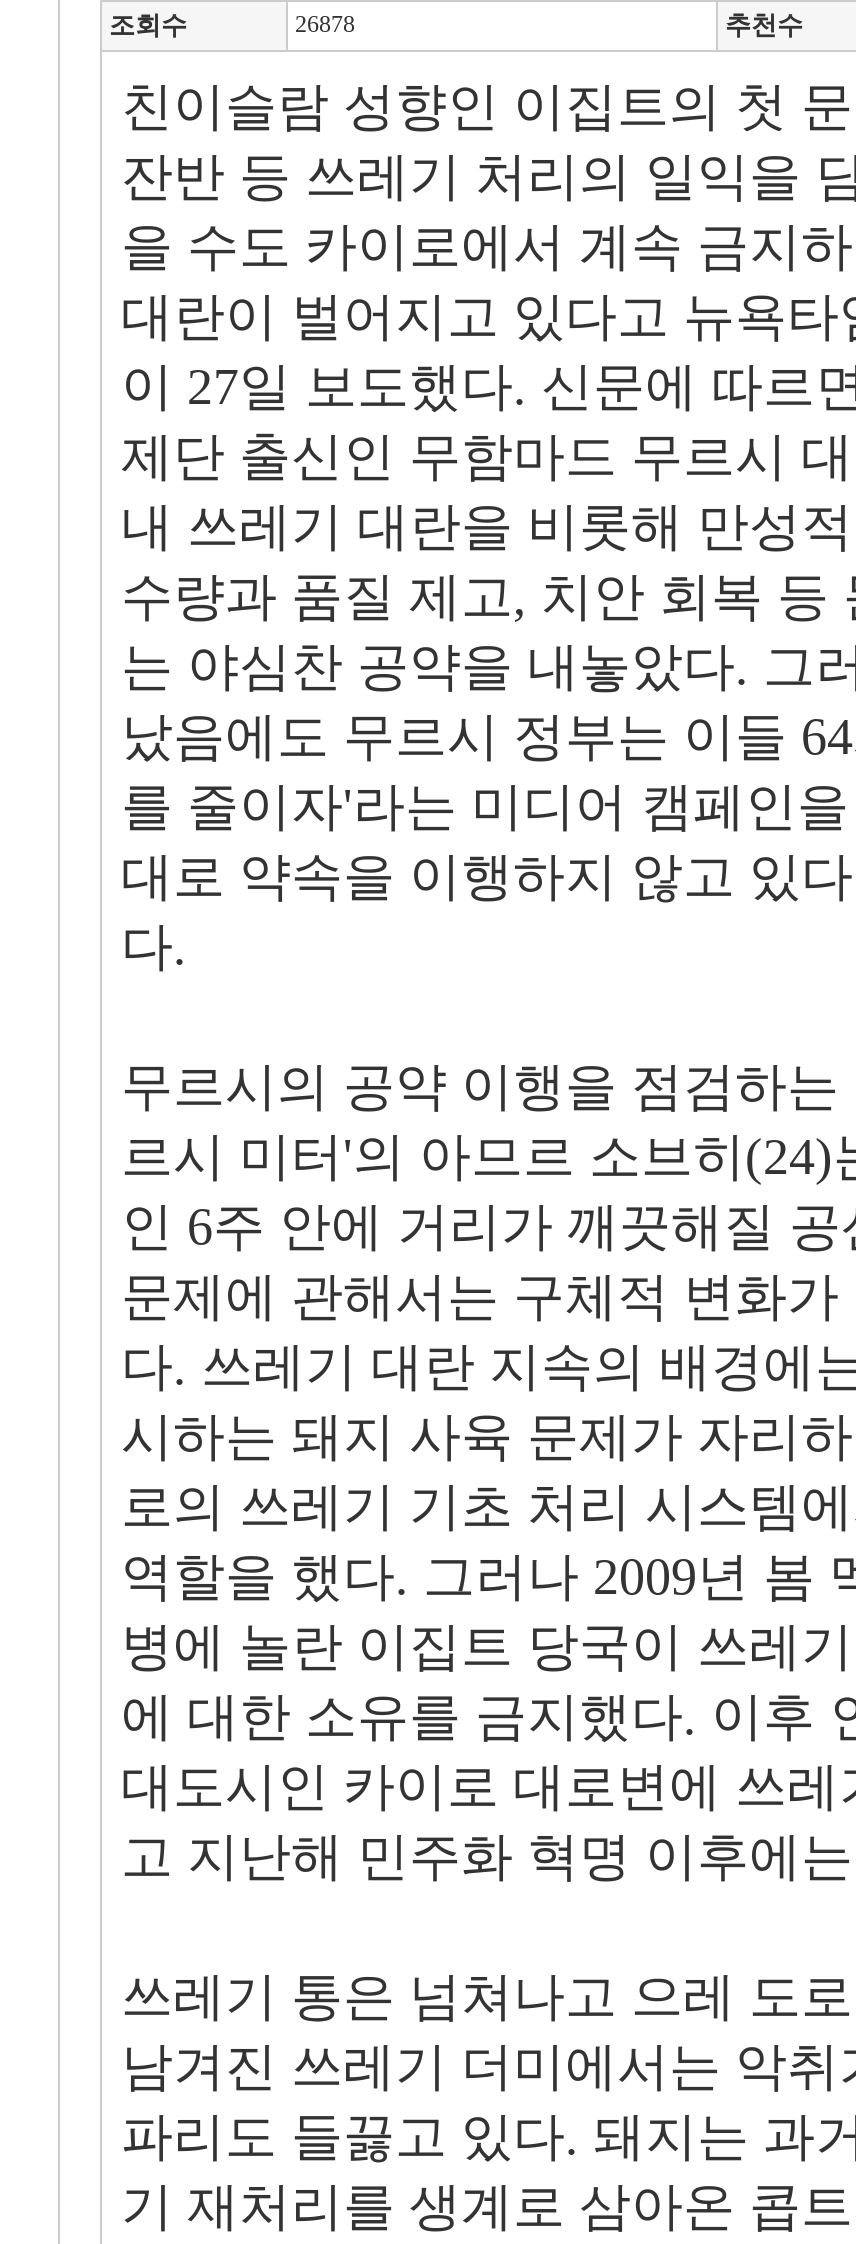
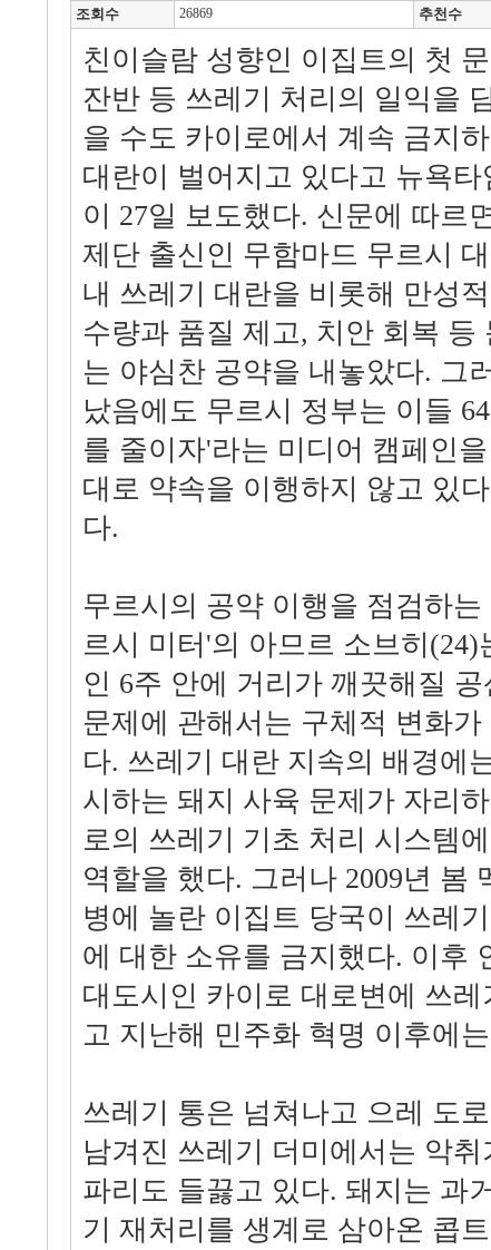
[289,10,355,38] 26878 -> [175,6,212,21] 26869

